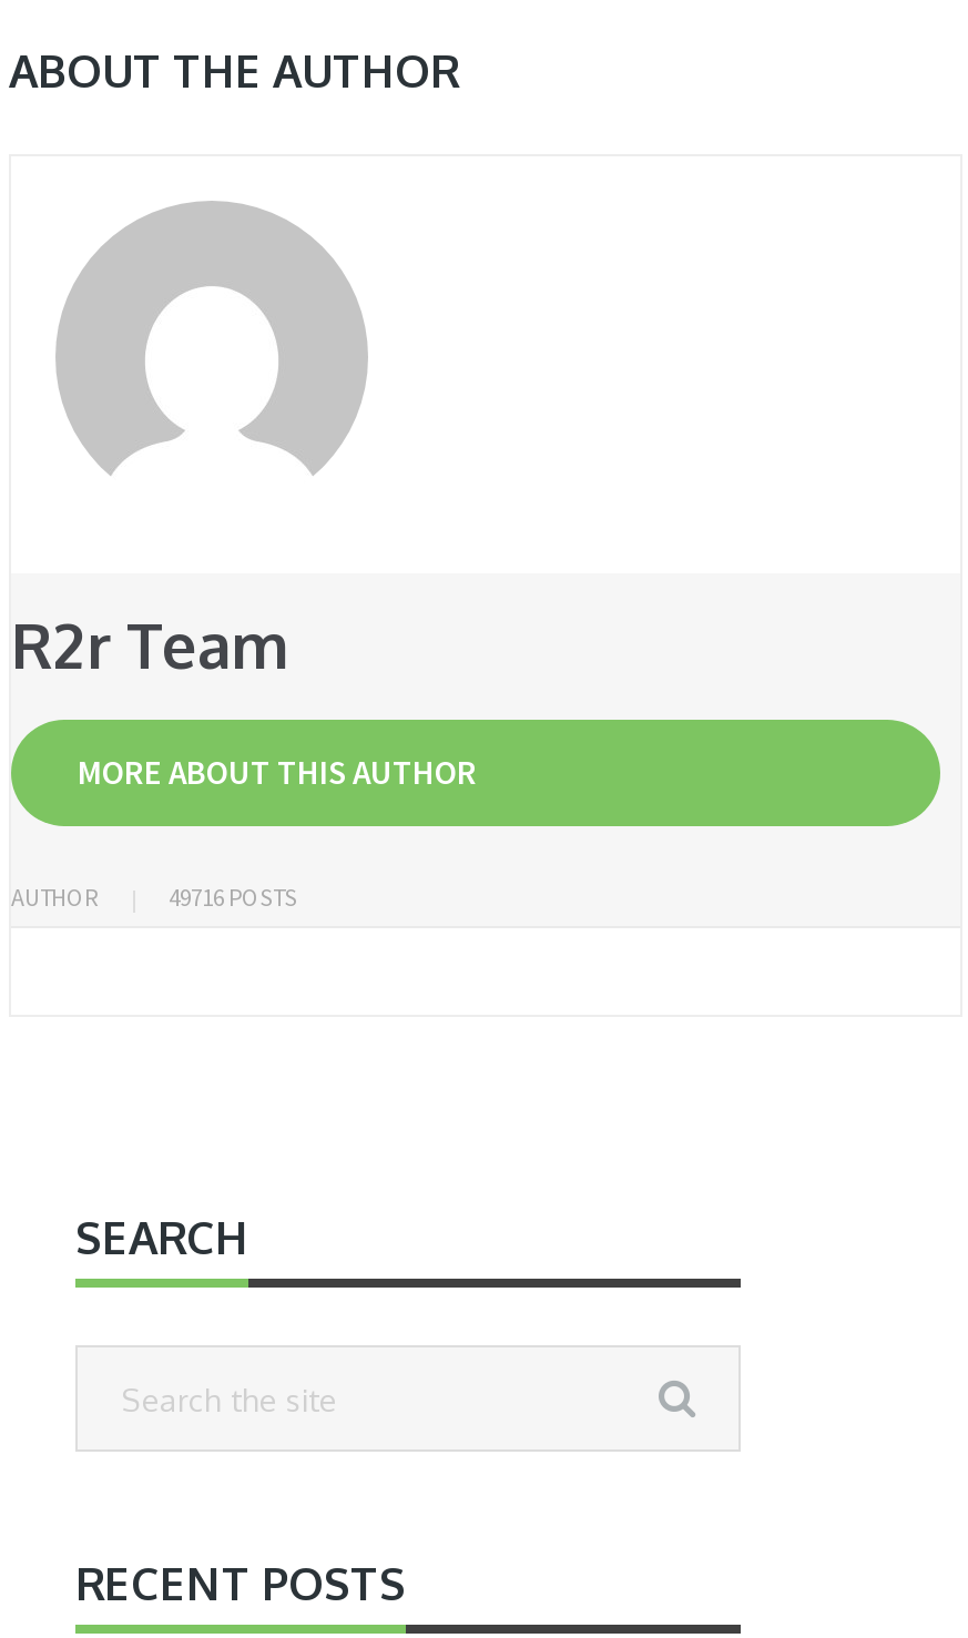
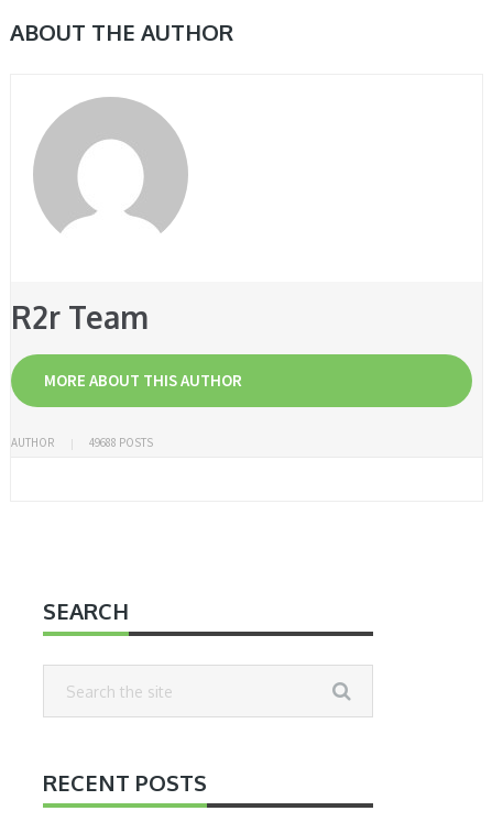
[169,882,297,913] 49716 POSTS -> [89,435,153,450] 49688 POSTS

